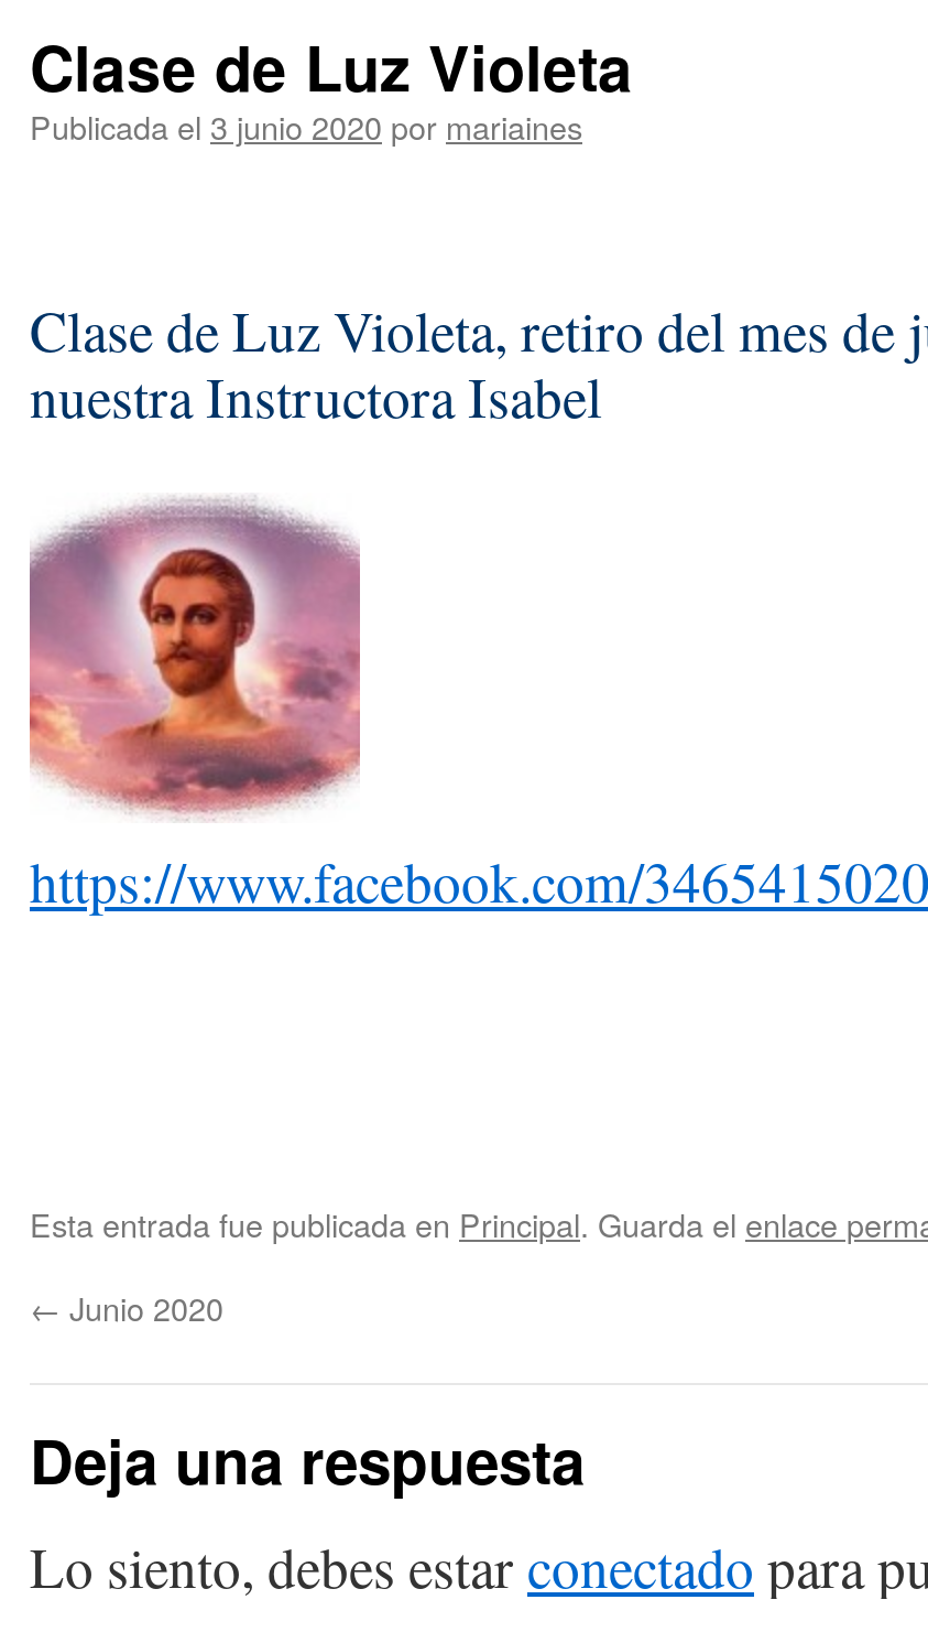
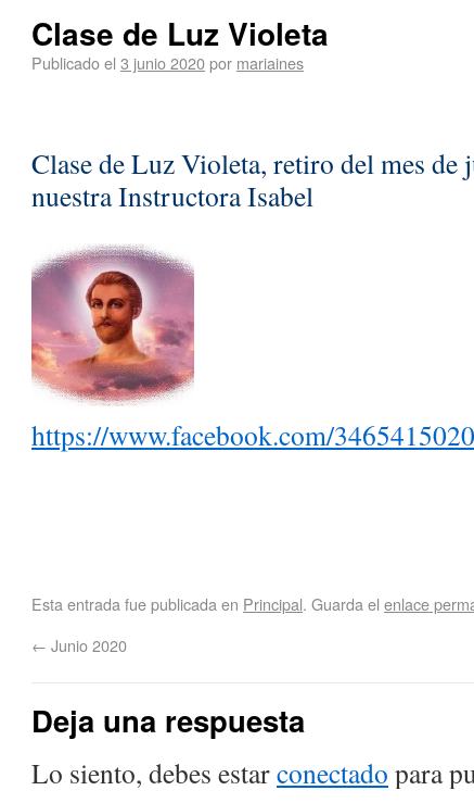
[30,102,582,149] Publicada el 3 junio 2020 por mariaines -> [31,51,304,74] Publicado el 3 junio 2020 por mariaines

